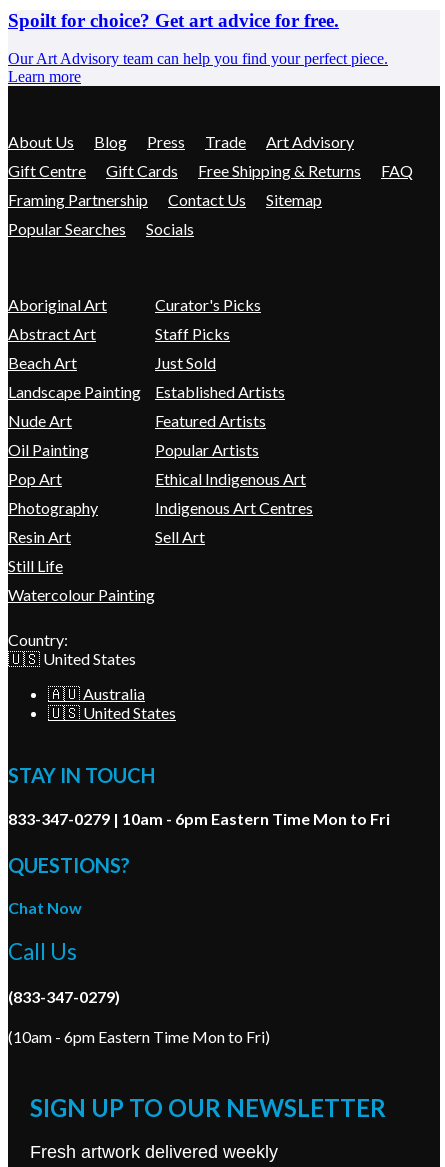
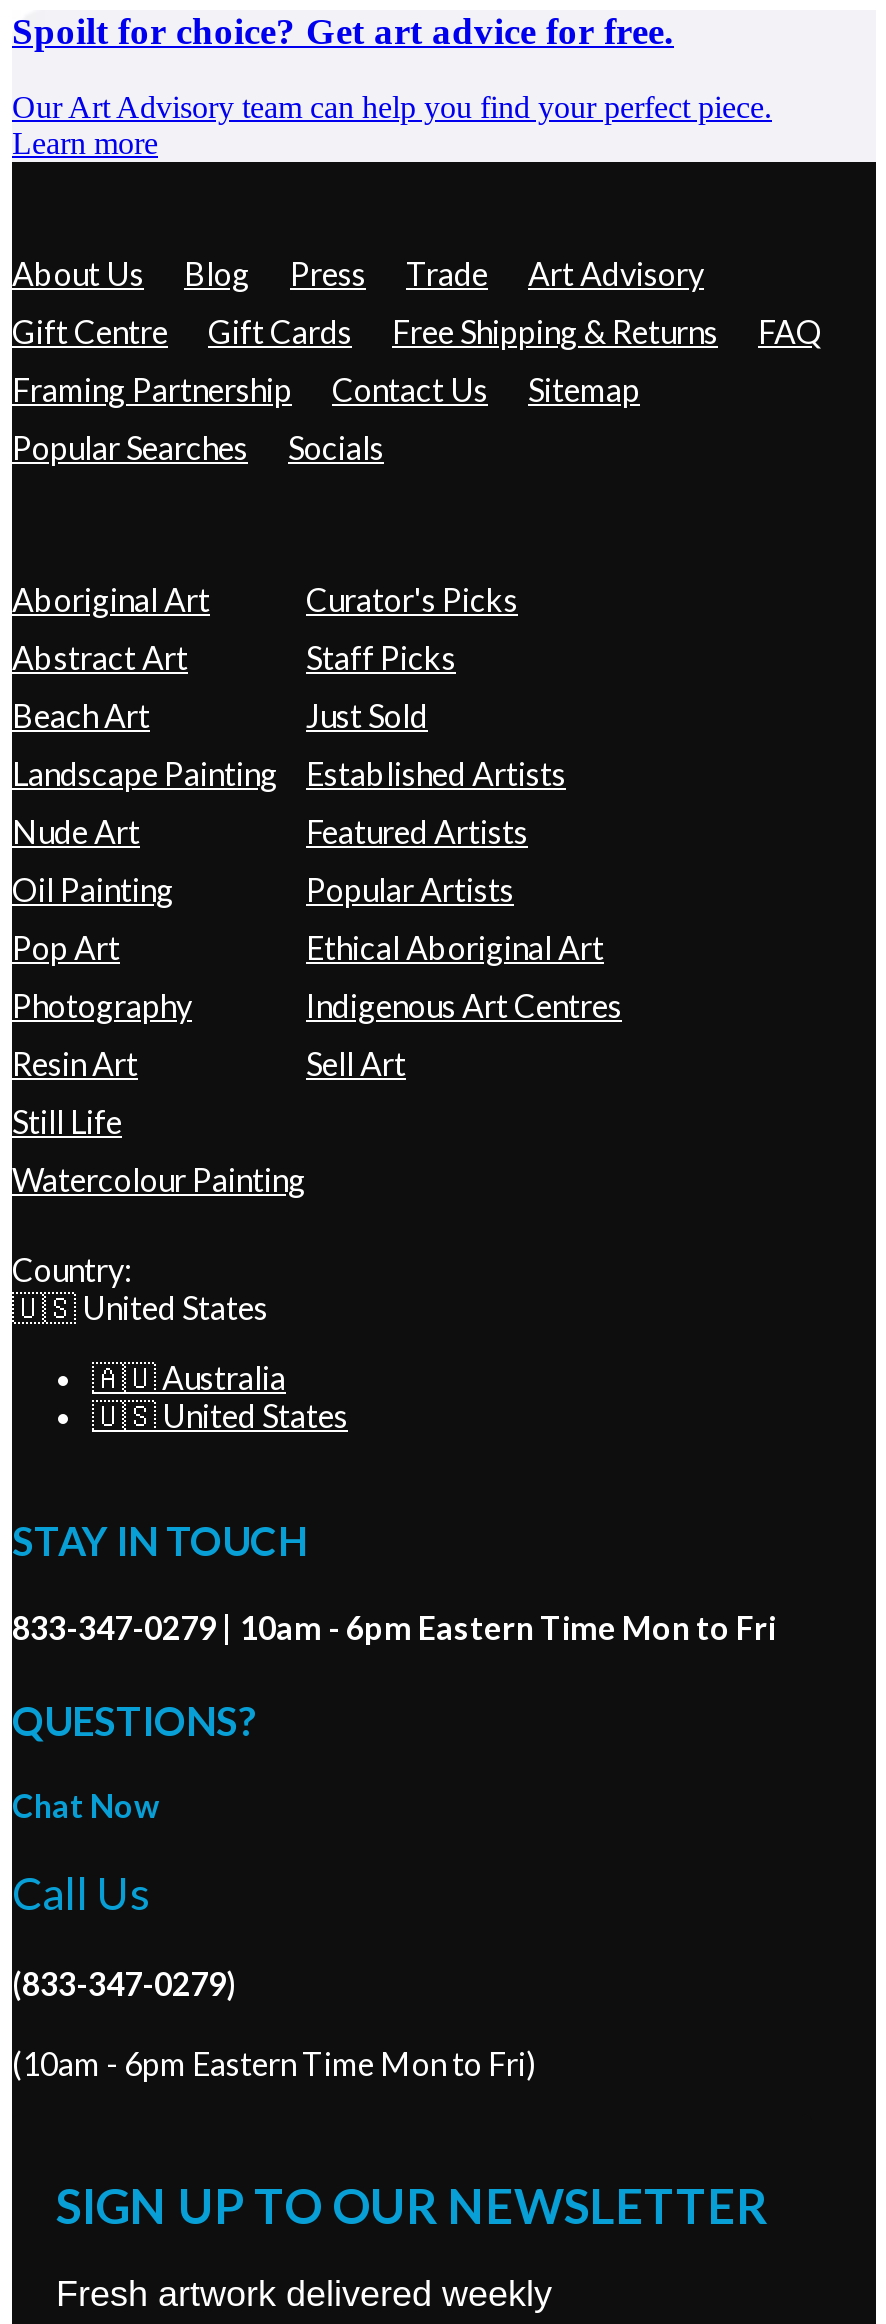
[155,469,306,488] Ethical Indigenous Art -> [306,929,604,967] Ethical Aboriginal Art

